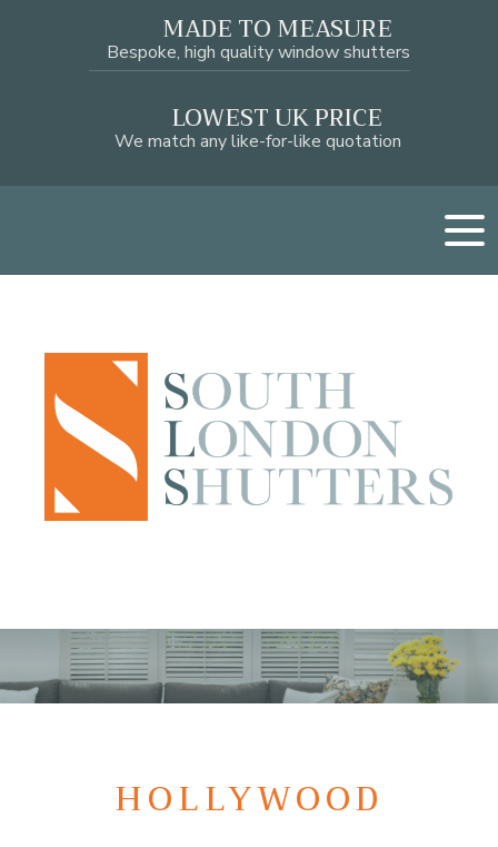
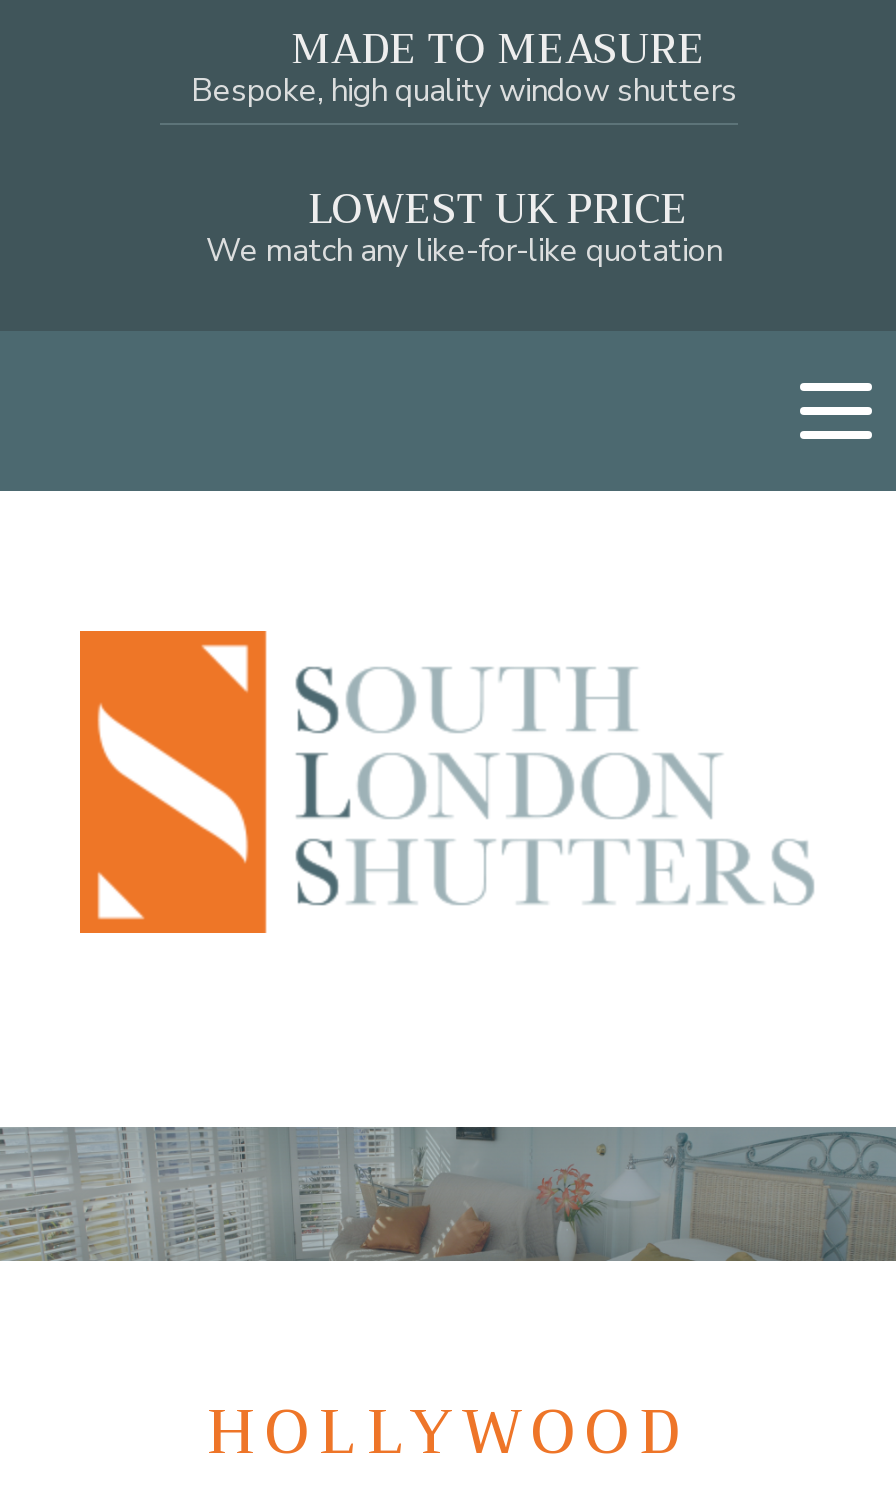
[3,630,495,703] [image] -> [6,1127,890,1261] [image]

